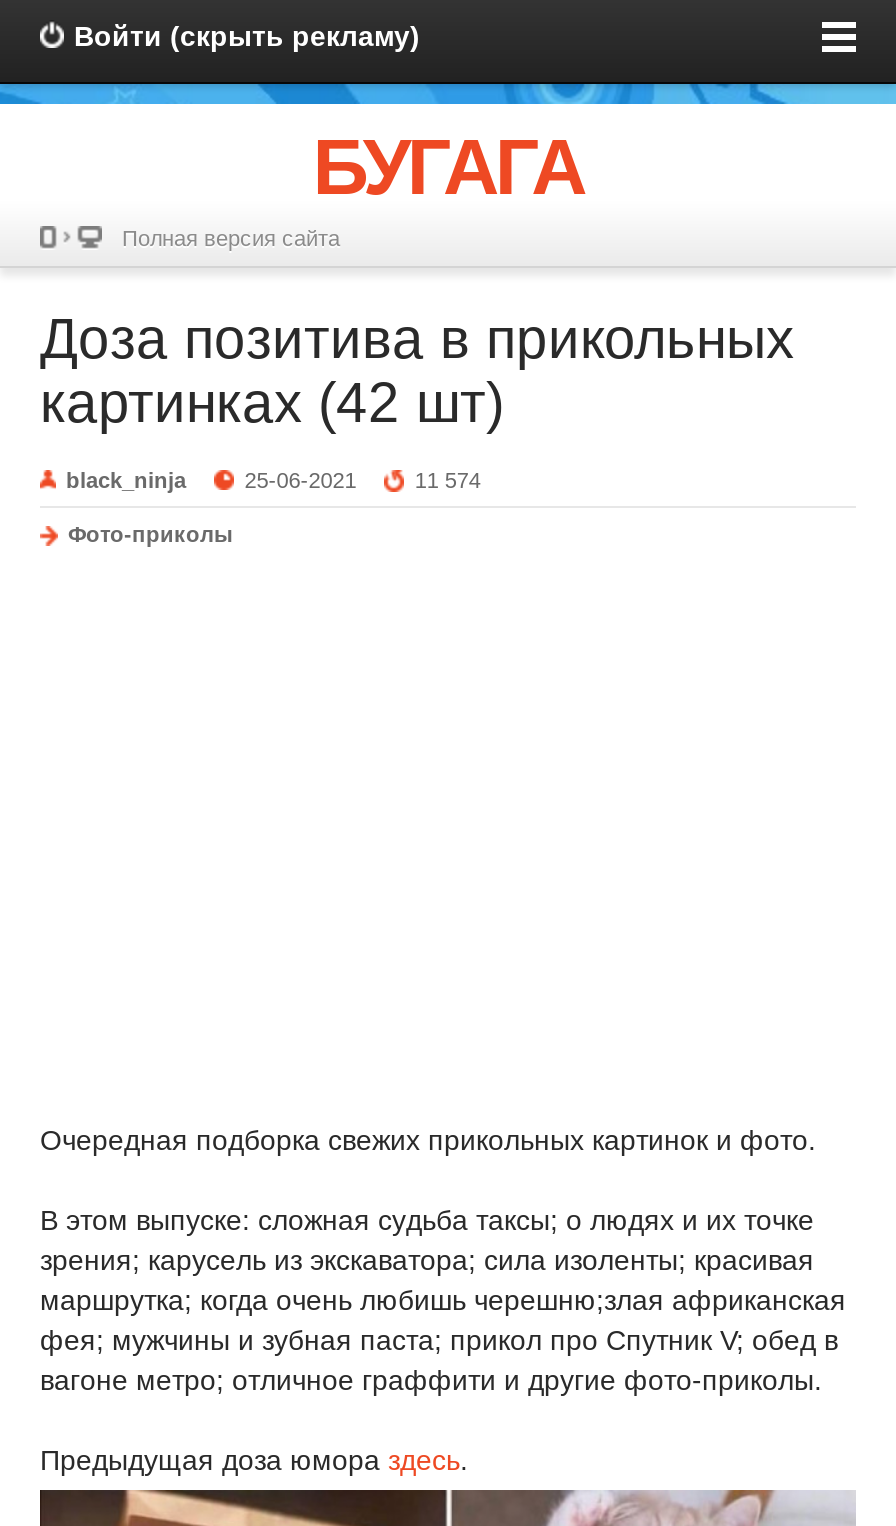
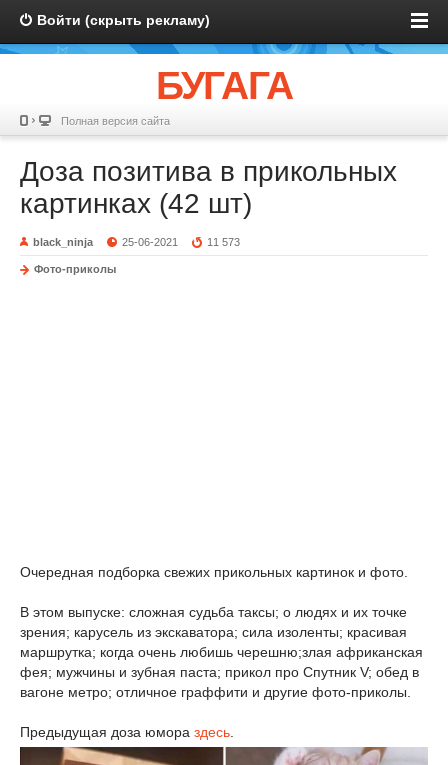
[415,468,481,492] 11 574 -> [207,236,240,248] 11 573

